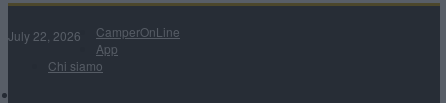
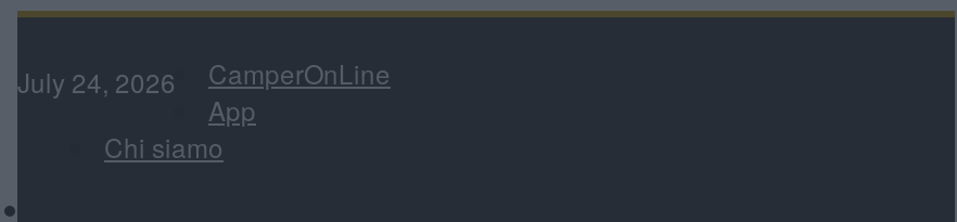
[8,23,180,44] July 22, 2026 CamperOnLine -> [17,54,391,100] July 24, 2026 CamperOnLine

